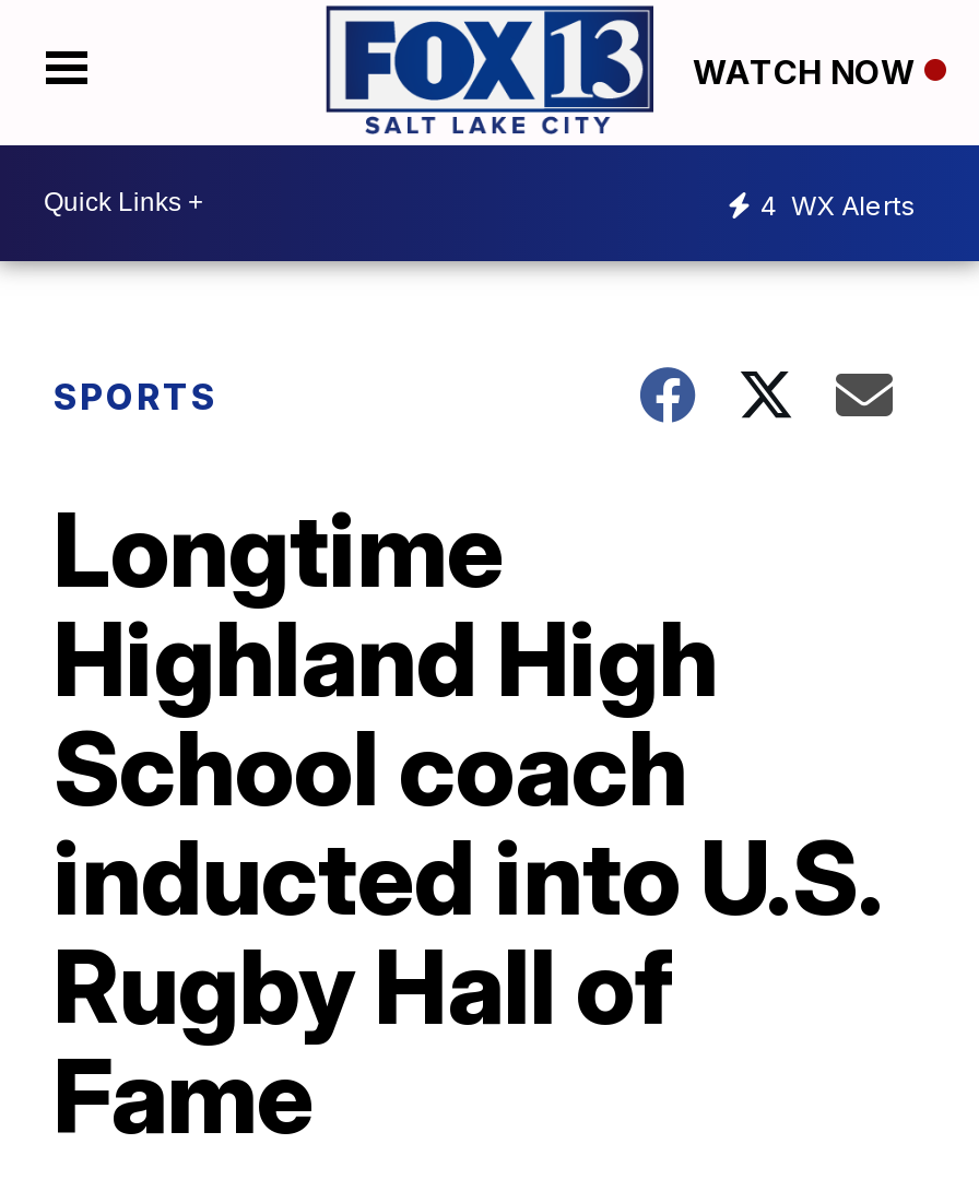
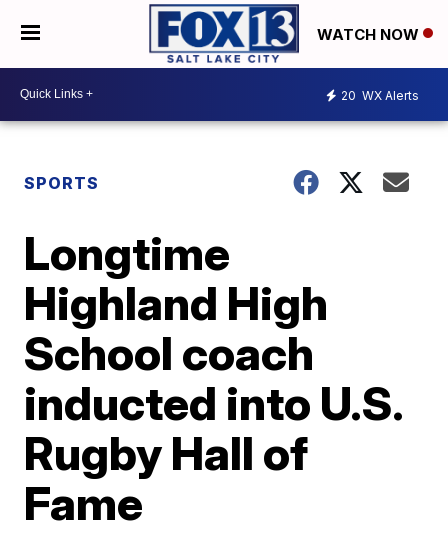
[760,189,916,222] 4 WX Alerts -> [341,88,419,103] 20 WX Alerts

